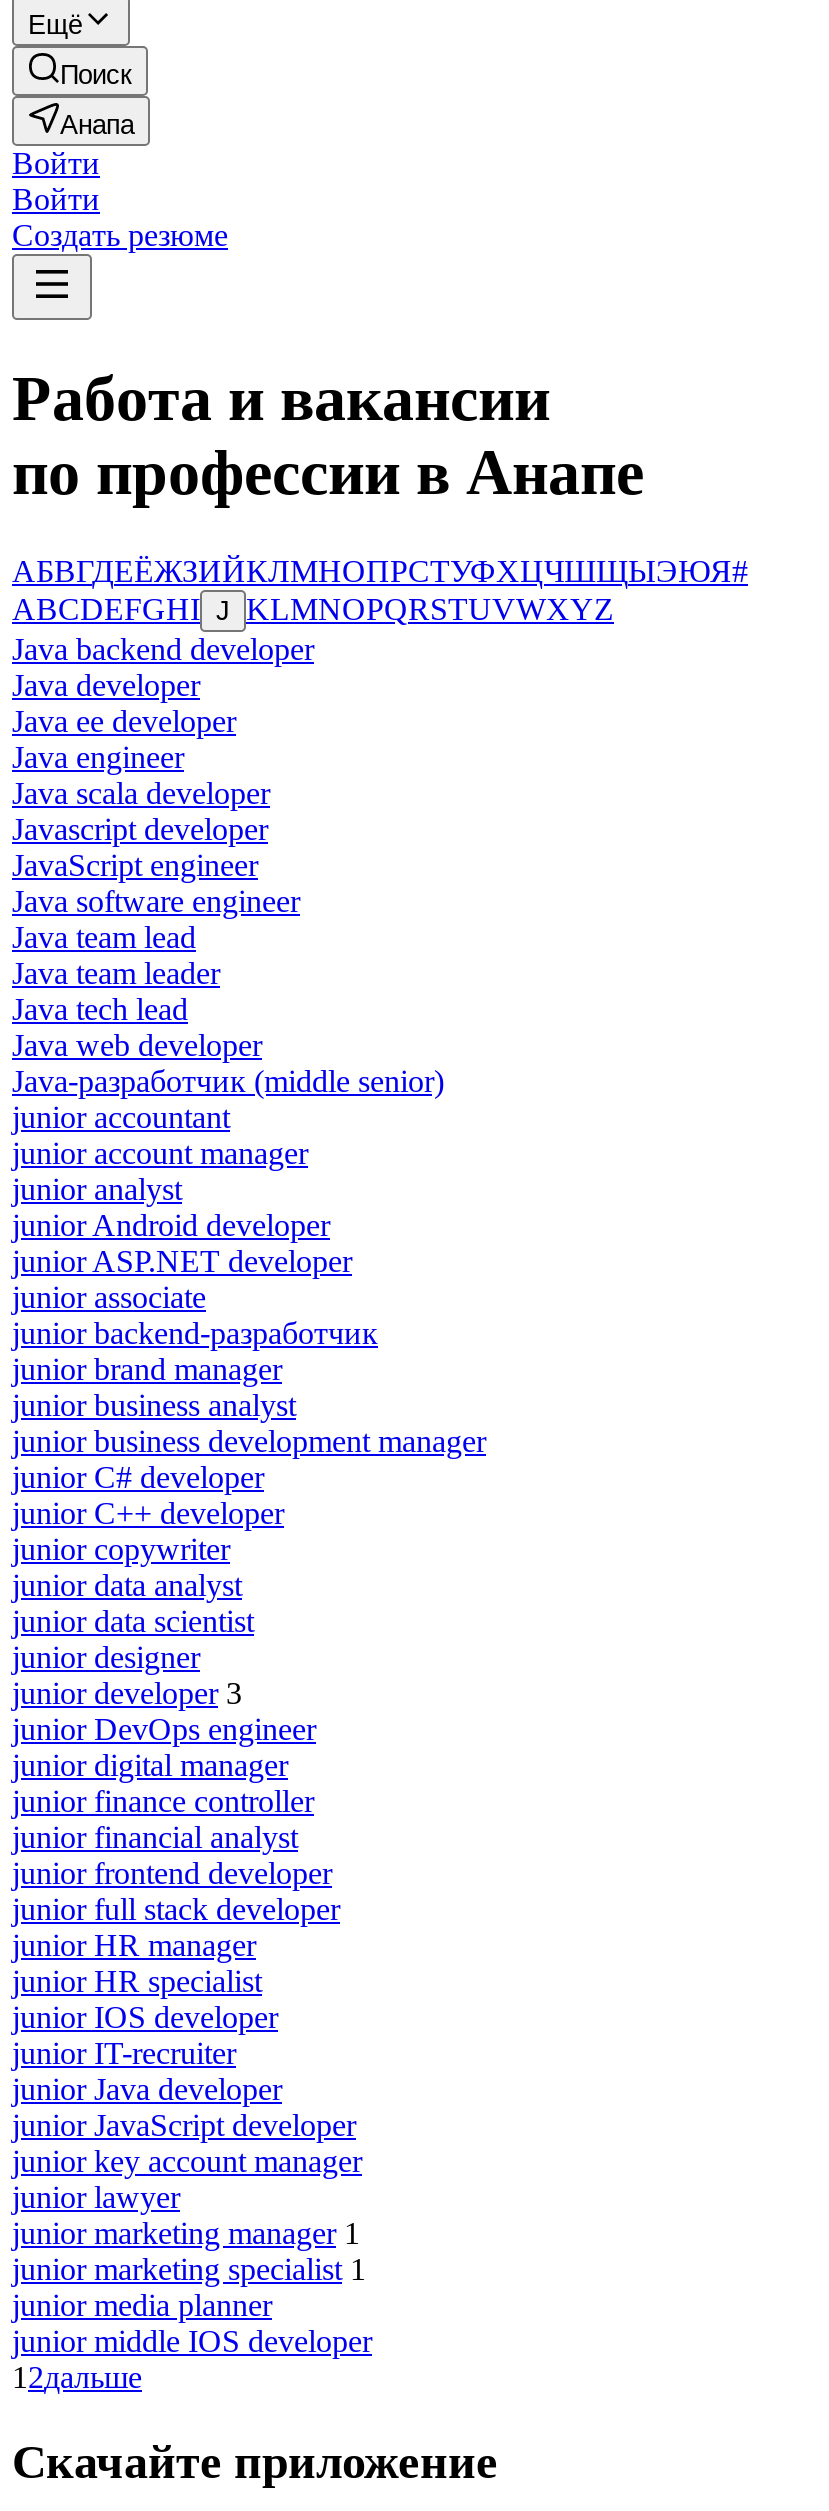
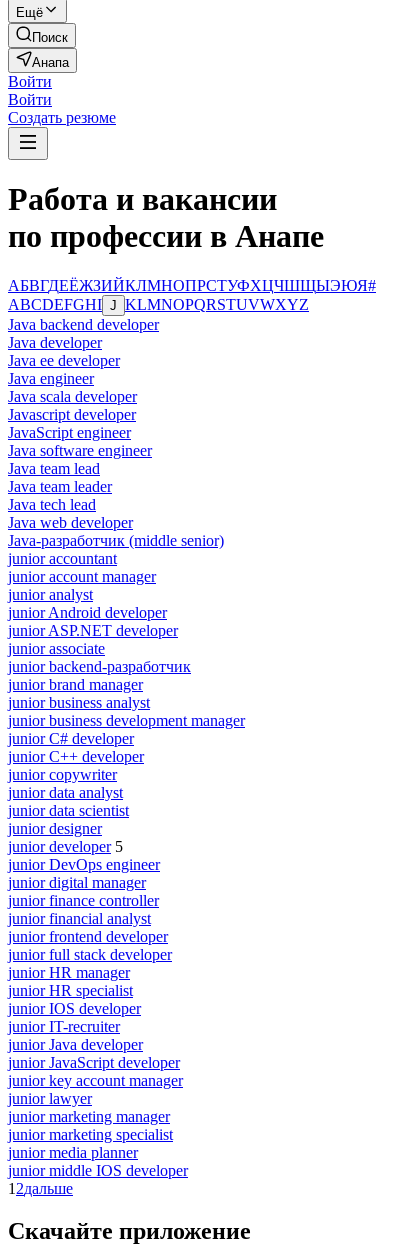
[12,1676,242,1710] junior developer 3 -> [8,838,123,855] junior developer 5
[12,2216,366,2286] junior marketing manager 1 | junior marketing specialist 1 -> [8,1108,173,1143] junior marketing manager | junior marketing specialist

